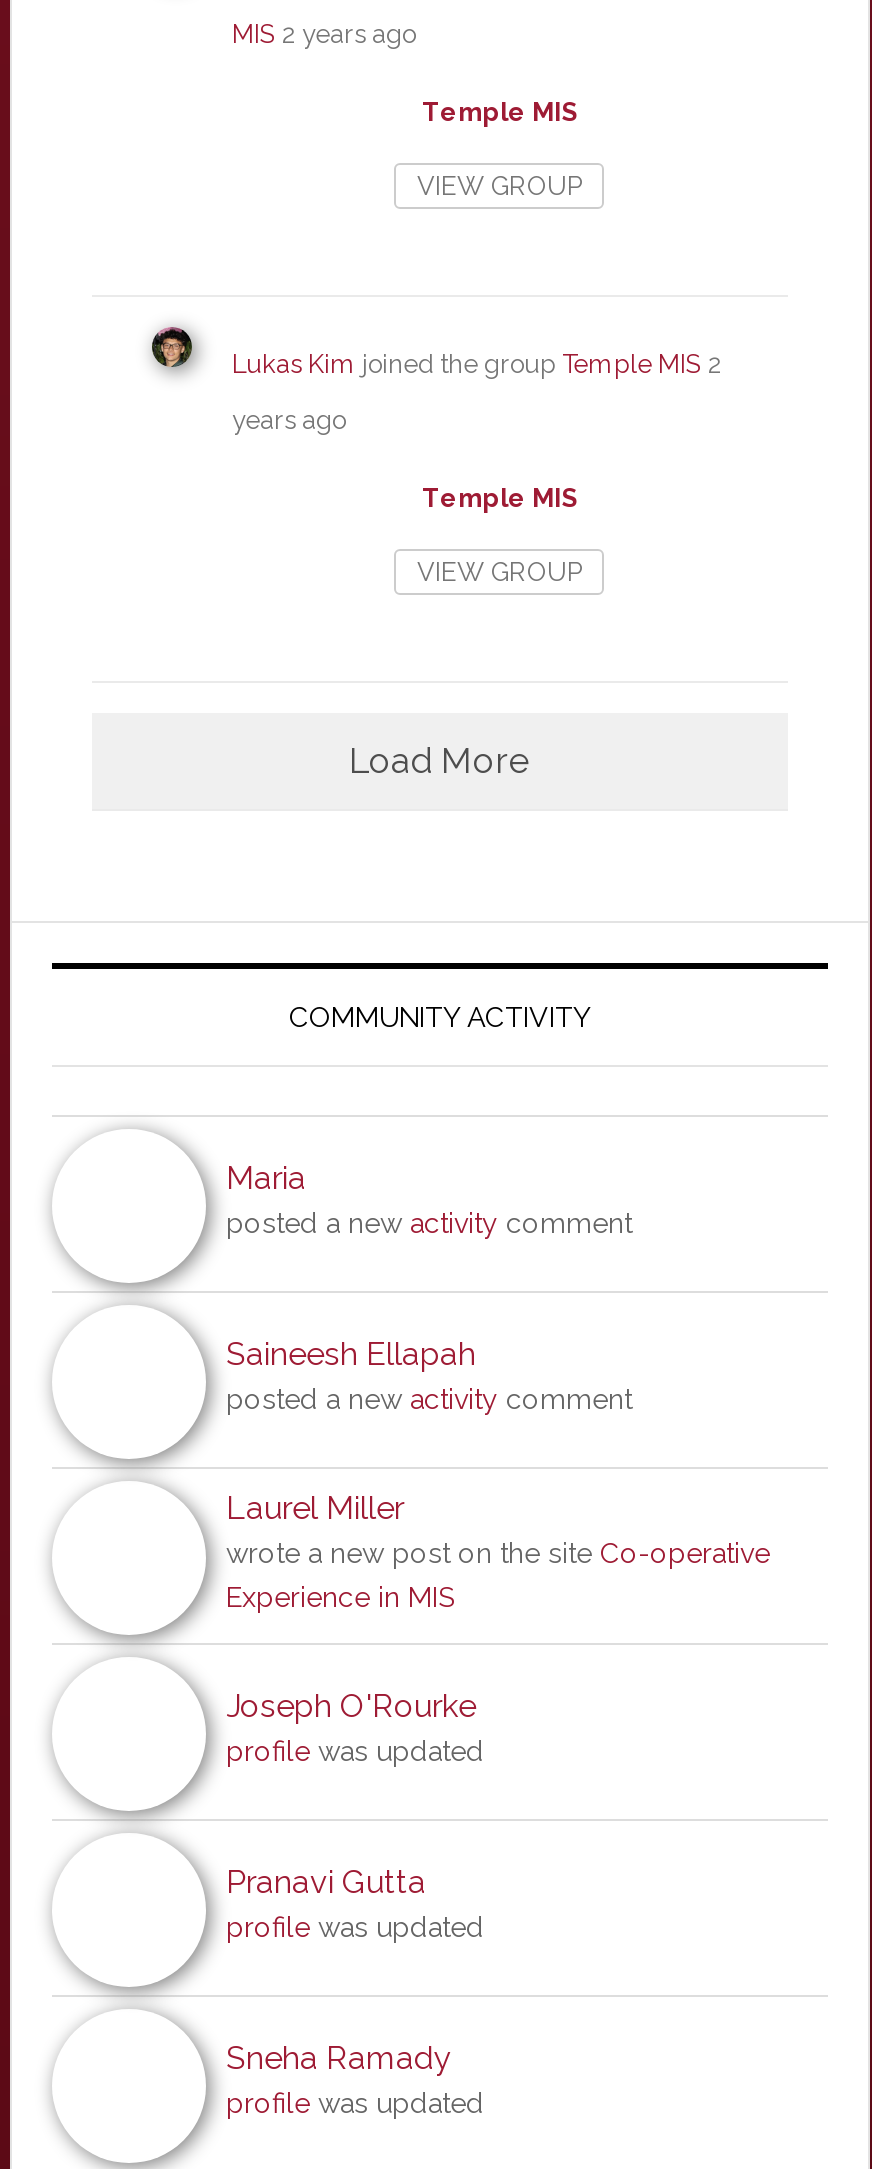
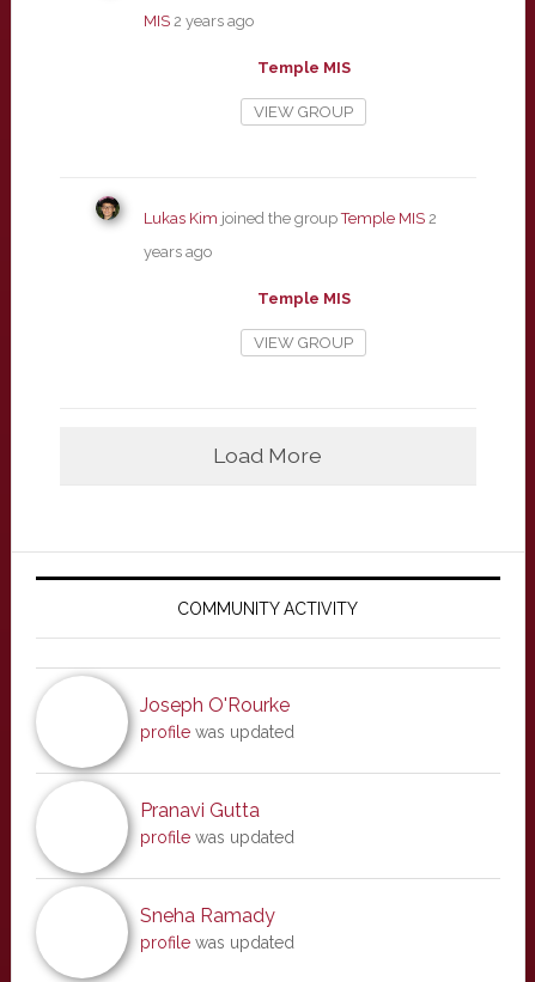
[226,1159,632,1239] Maria | posted a new activity comment -> none
[226,1335,770,1613] Saineesh Ellapah | posted a new activity comment | Laurel Miller | wrote a new post on the site Co-operative | Experience in MIS -> none

